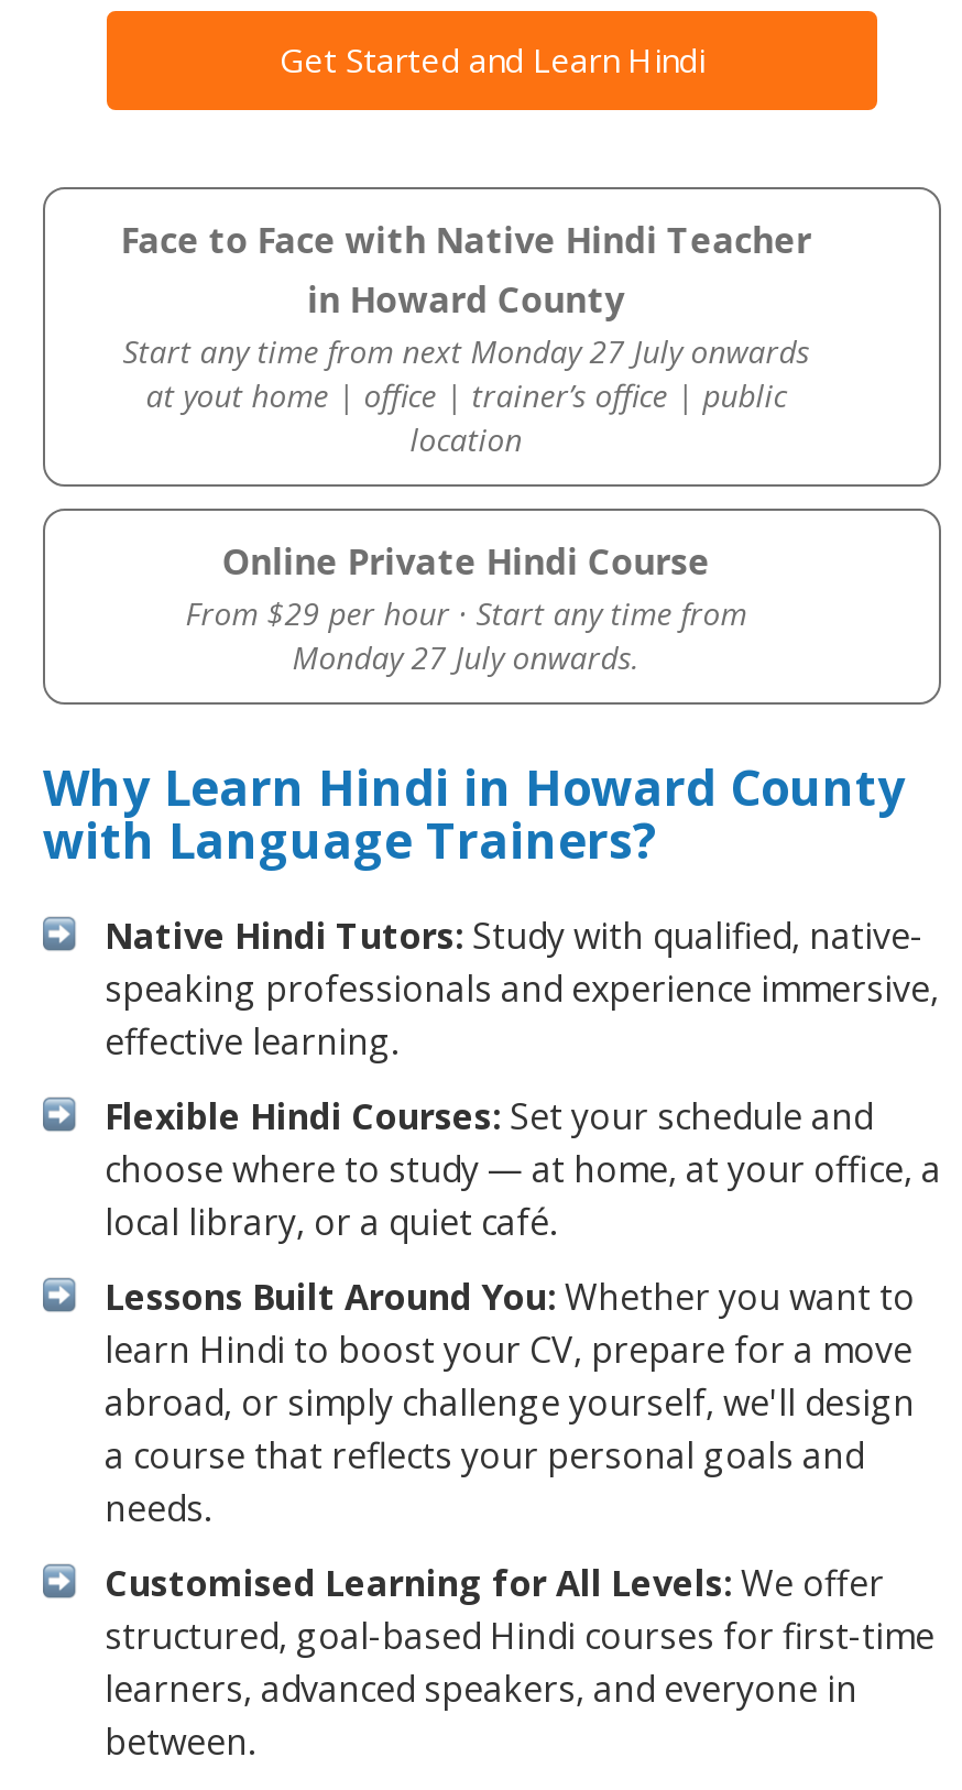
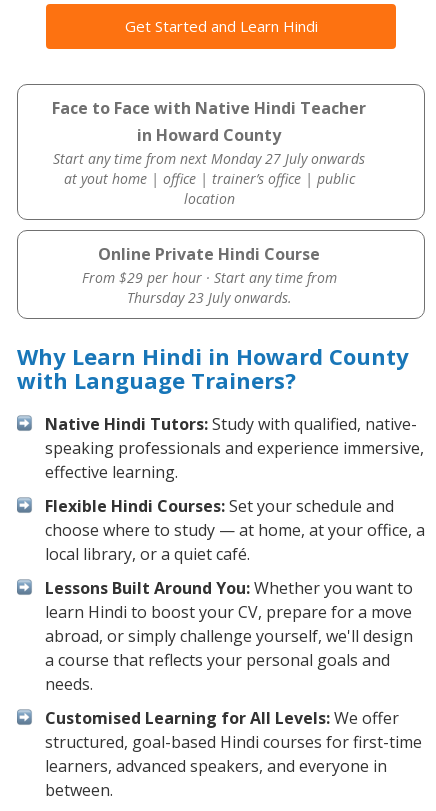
[292,636,640,678] Monday 27 July onwards. -> [127,288,292,307] Thursday 23 July onwards.

